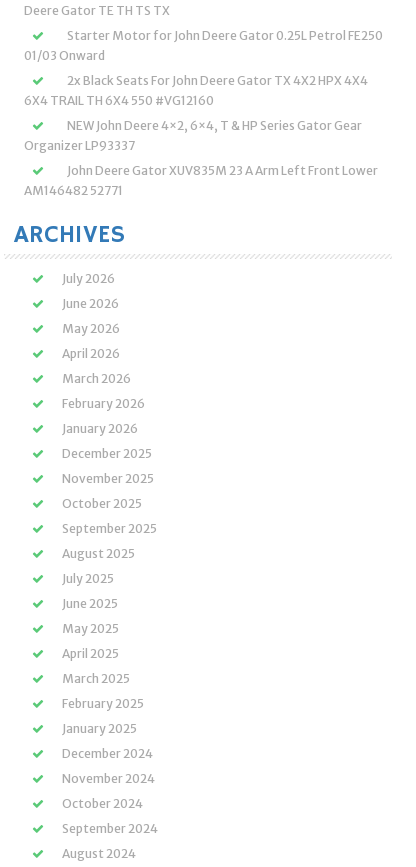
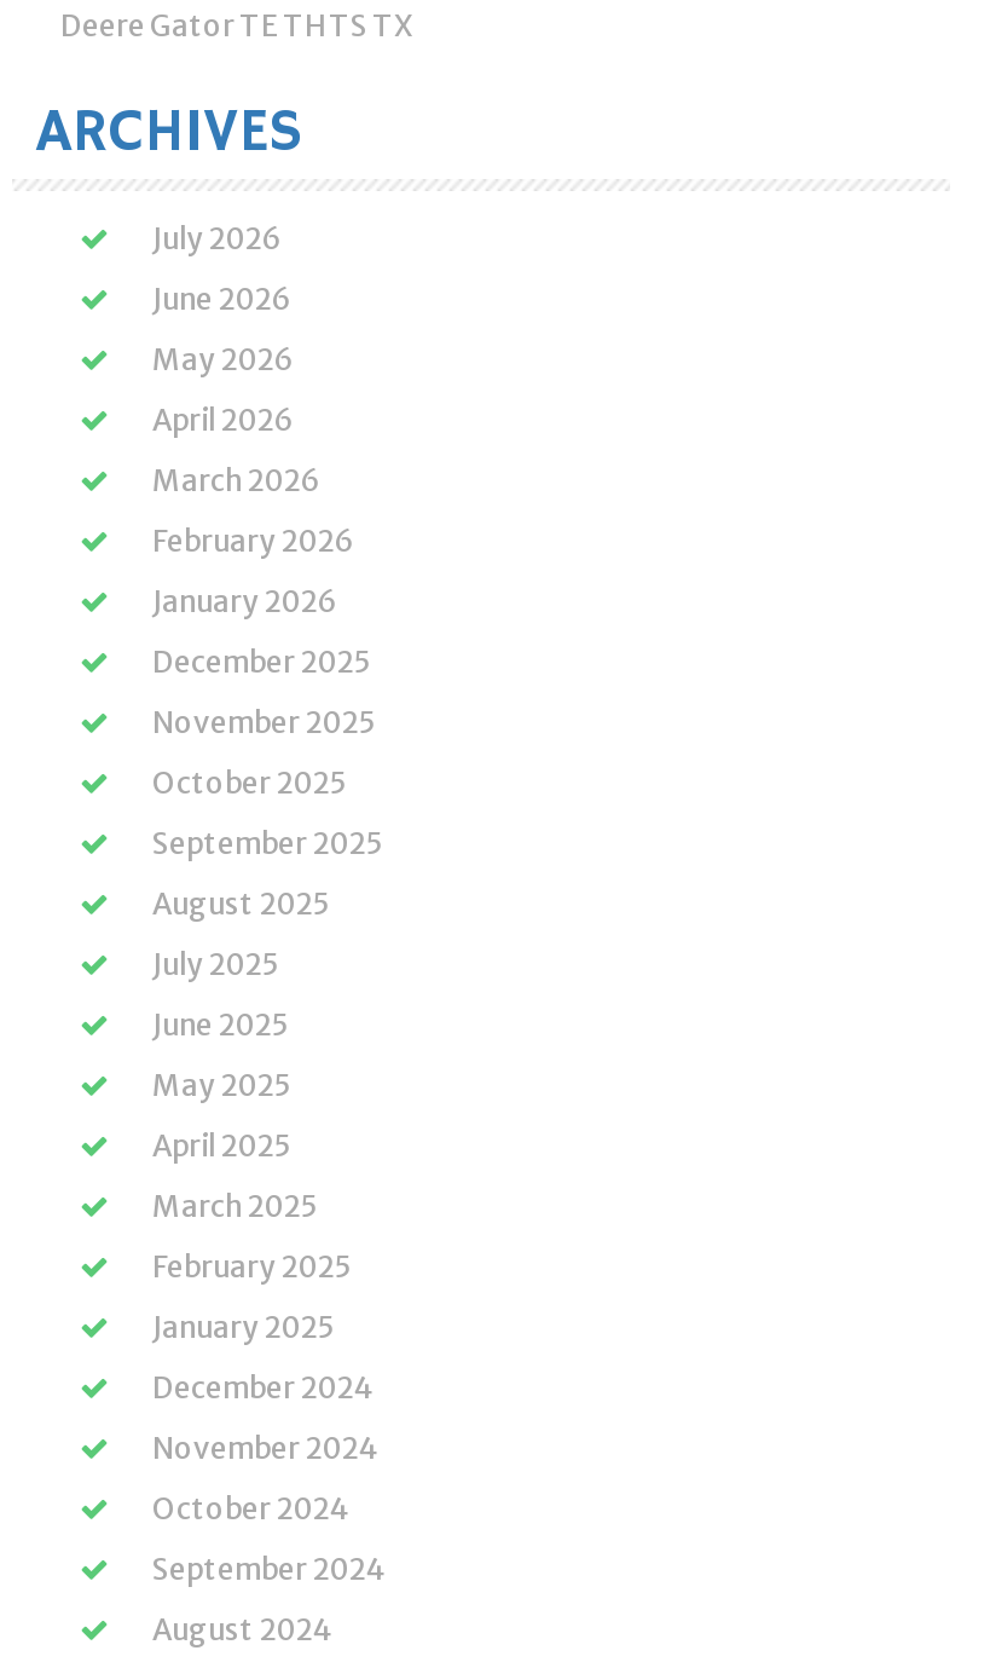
[24,28,383,198] Starter Motor for John Deere Gator 0.25L Petrol FE250 | 01/03 Onward | 2x Black Seats For John Deere Gator TX 4X2 HPX 4X4 | 6X4 TRAIL TH 6X4 550 #VG12160 | NEW John Deere 4×2, 6×4, T & HP Series Gator Gear | Organizer LP93337 | John Deere Gator XUV835M 23 A Arm Left Front Lower | AM146482 52771 -> none

